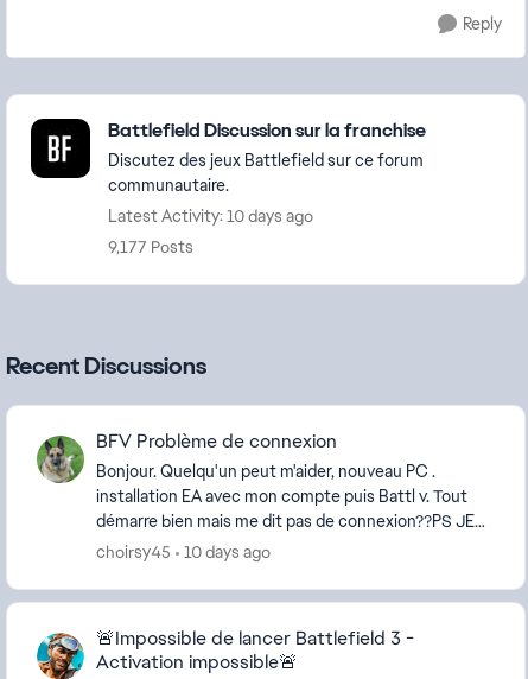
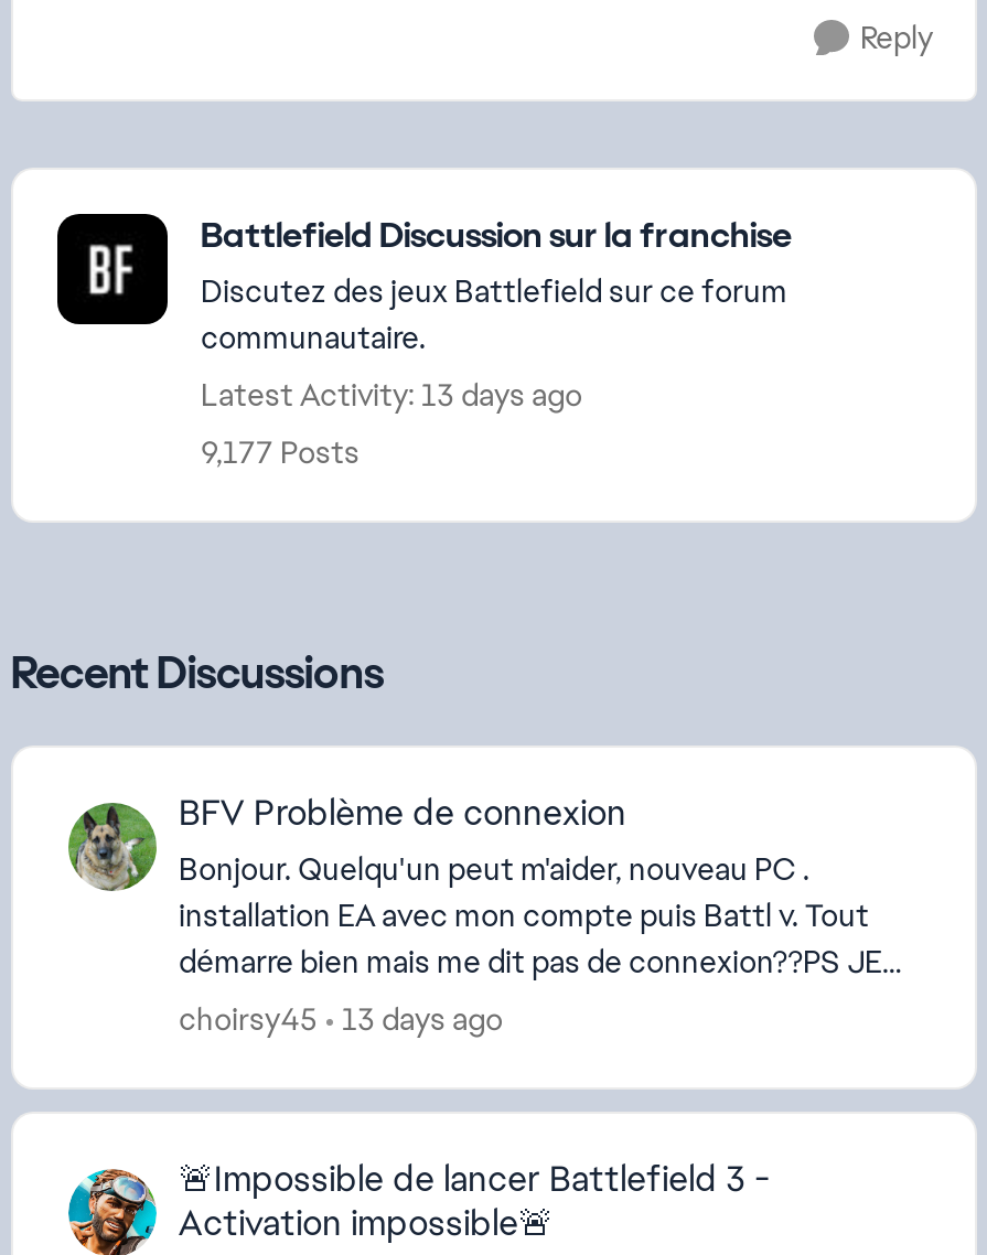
[108,205,313,227] Latest Activity: 10 days ago -> [201,375,582,415] Latest Activity: 13 days ago
[184,541,271,563] 10 days ago -> [342,999,503,1039] 13 days ago

